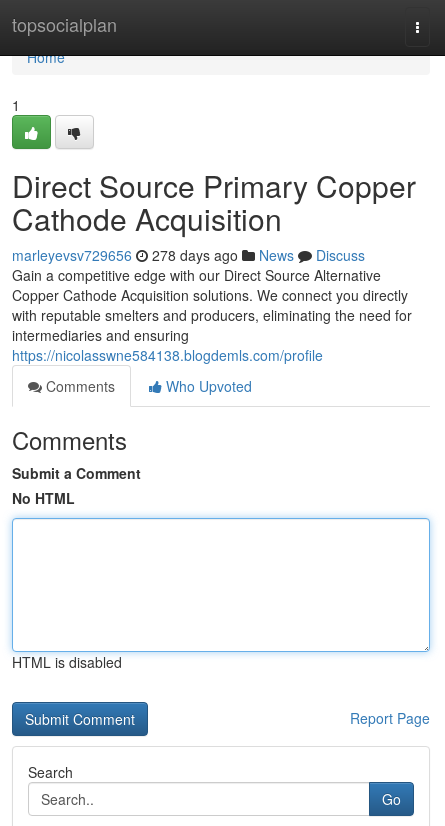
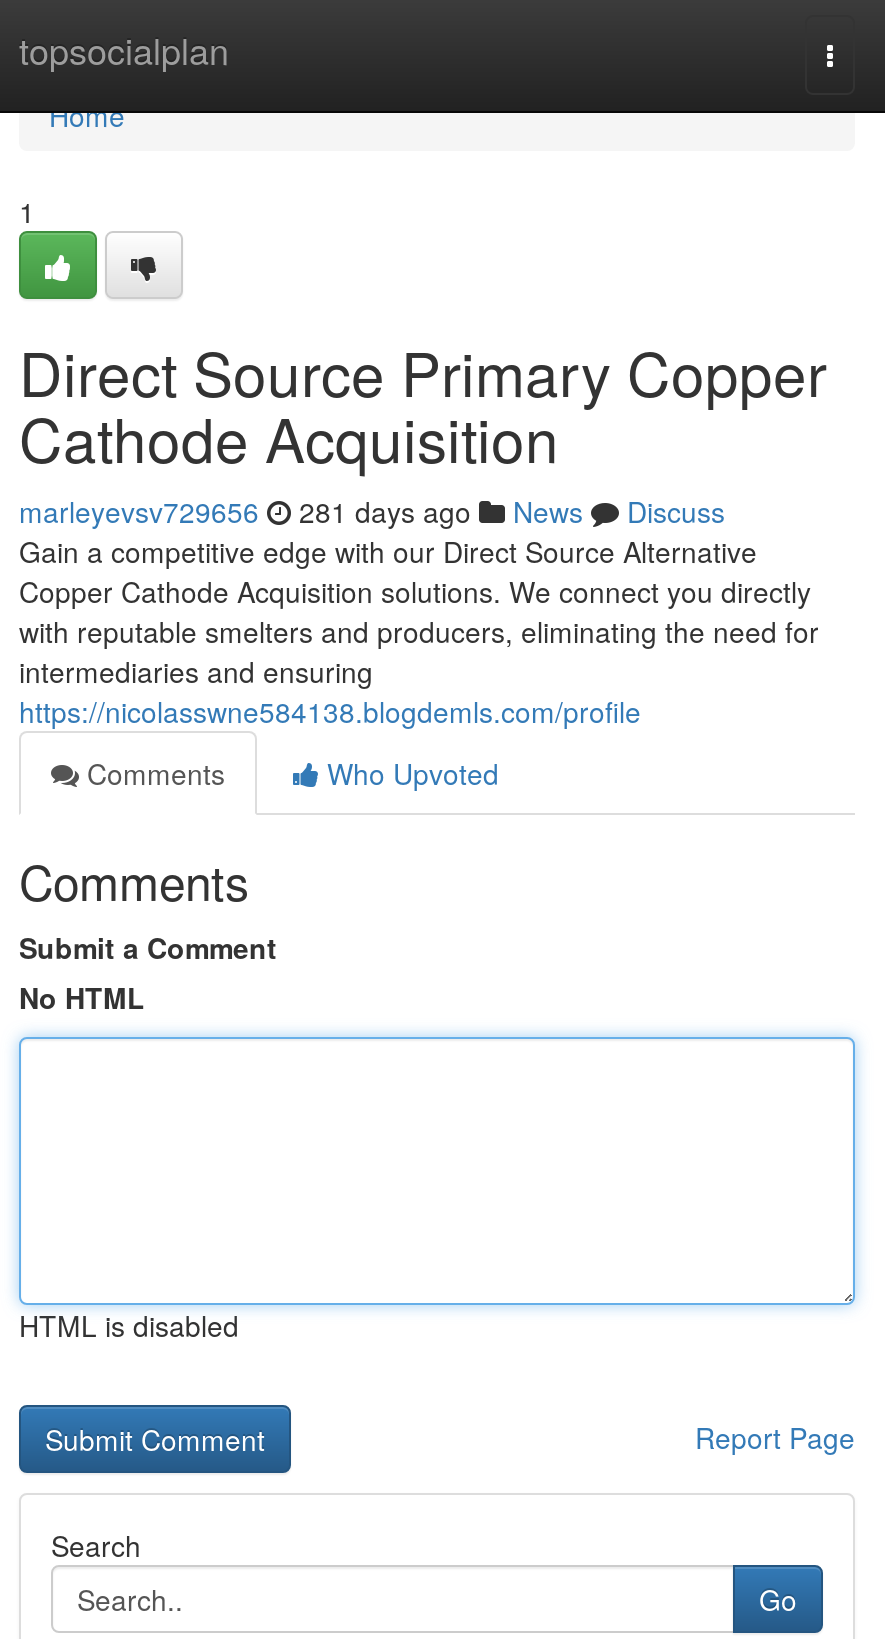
[12,245,365,265] marleyevsv729656 278 days ago News Discuss -> [19,491,725,531] marleyevsv729656 281 days ago News Discuss

